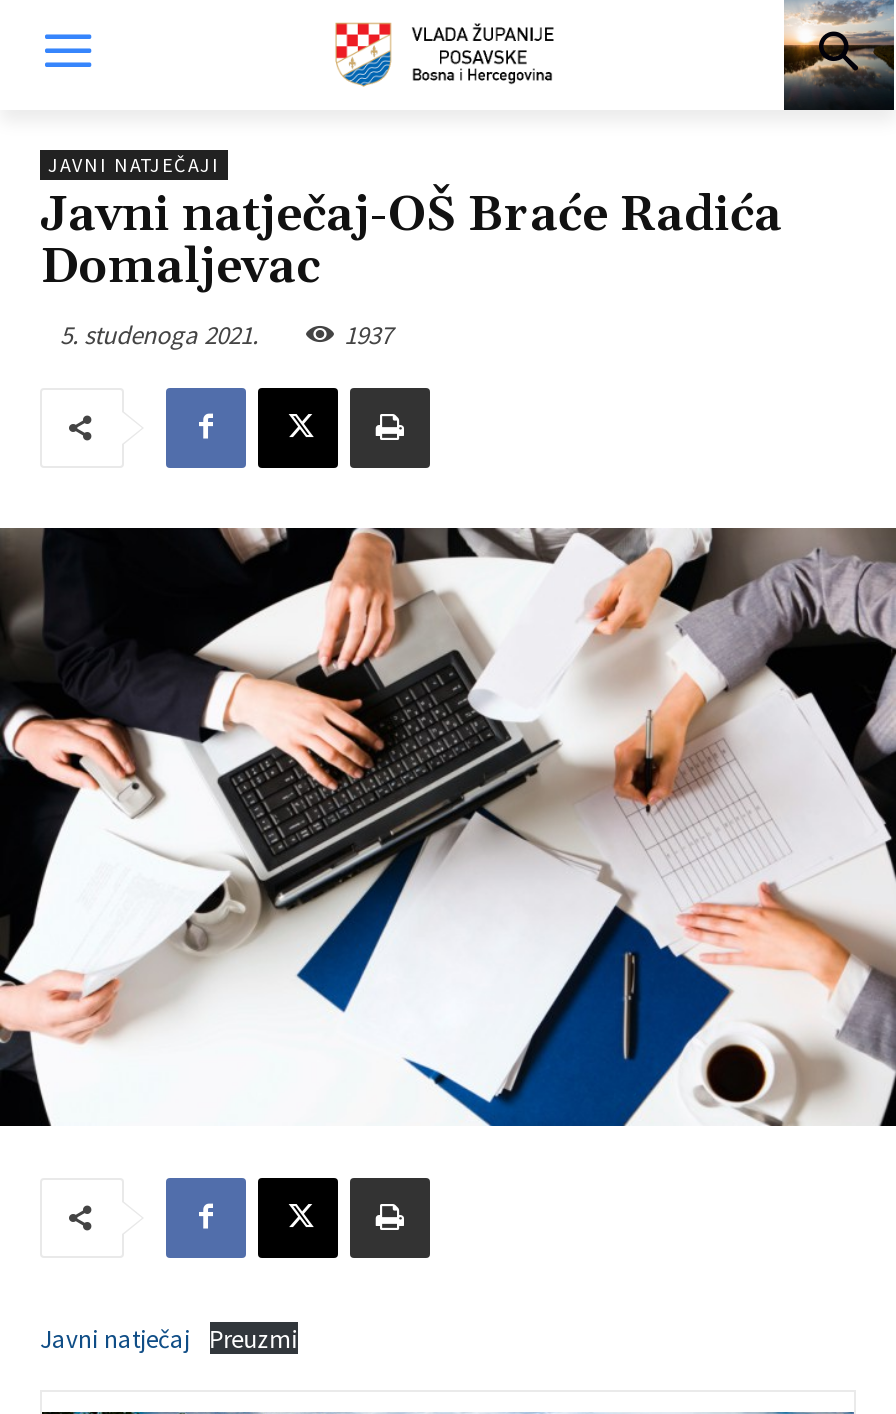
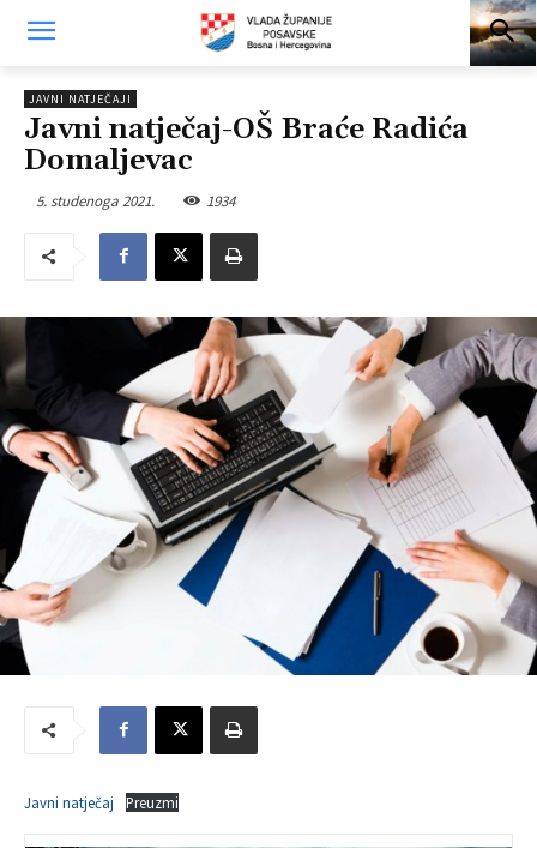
[344,318,392,352] 1937 -> [206,190,235,211] 1934

